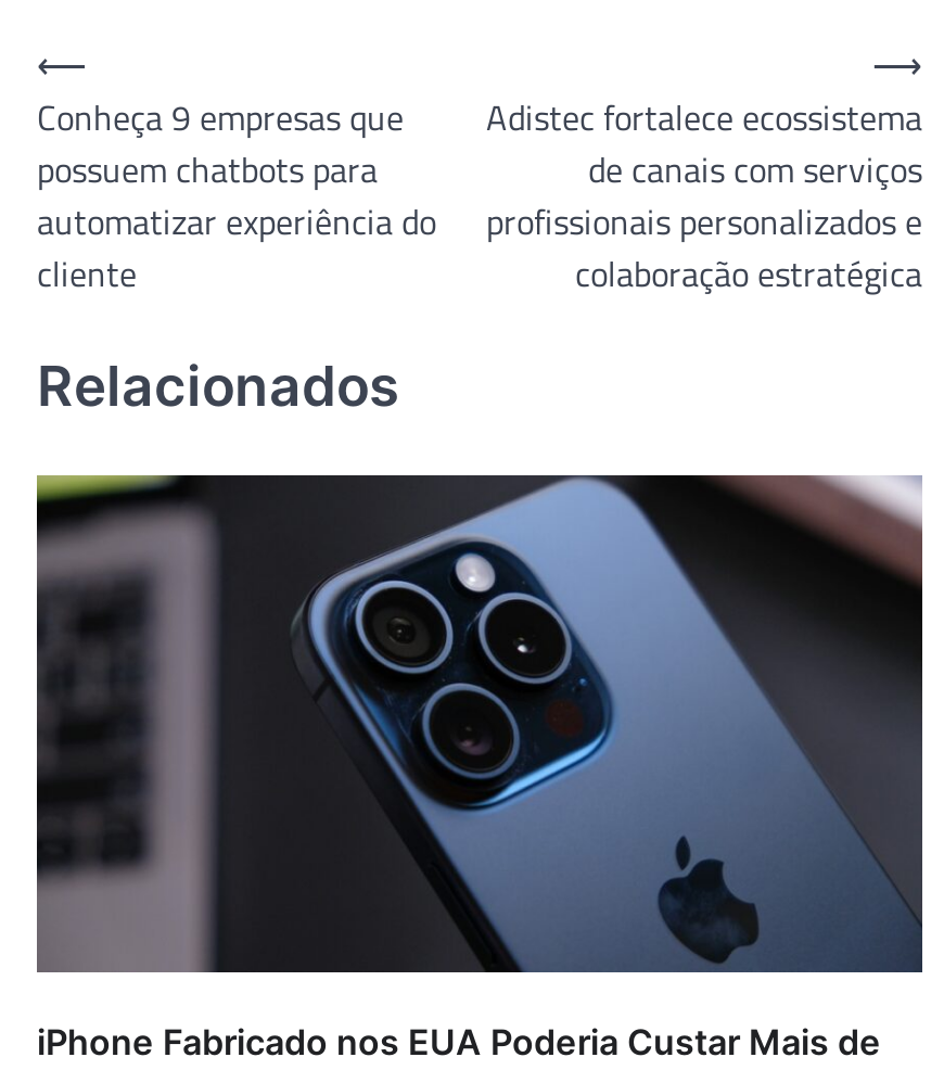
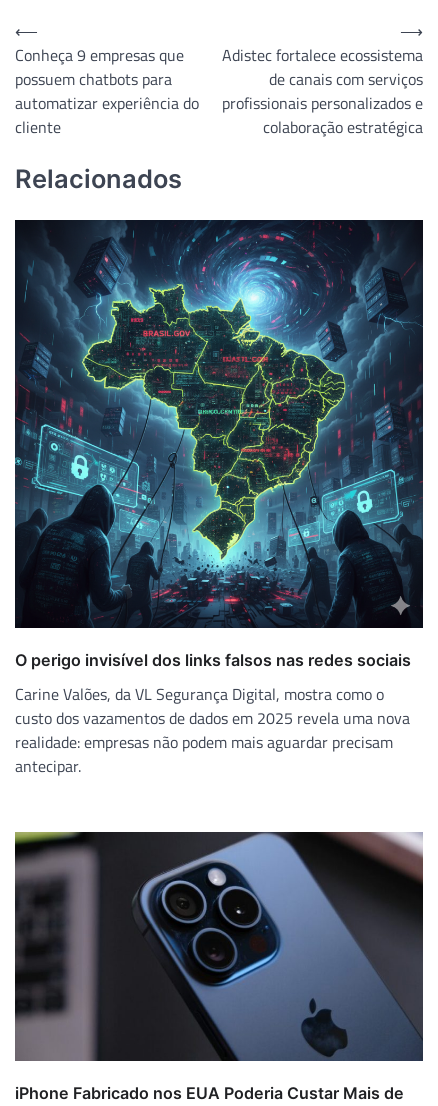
none -> [14,219,424,778] [image] | O perigo invisível dos links falsos nas redes sociais | Carine Valões, da VL Segurança Digital, mostra como o | custo dos vazamentos de dados em 2025 revela uma nova | realidade: empresas não podem mais aguardar precisam | antecipar.

